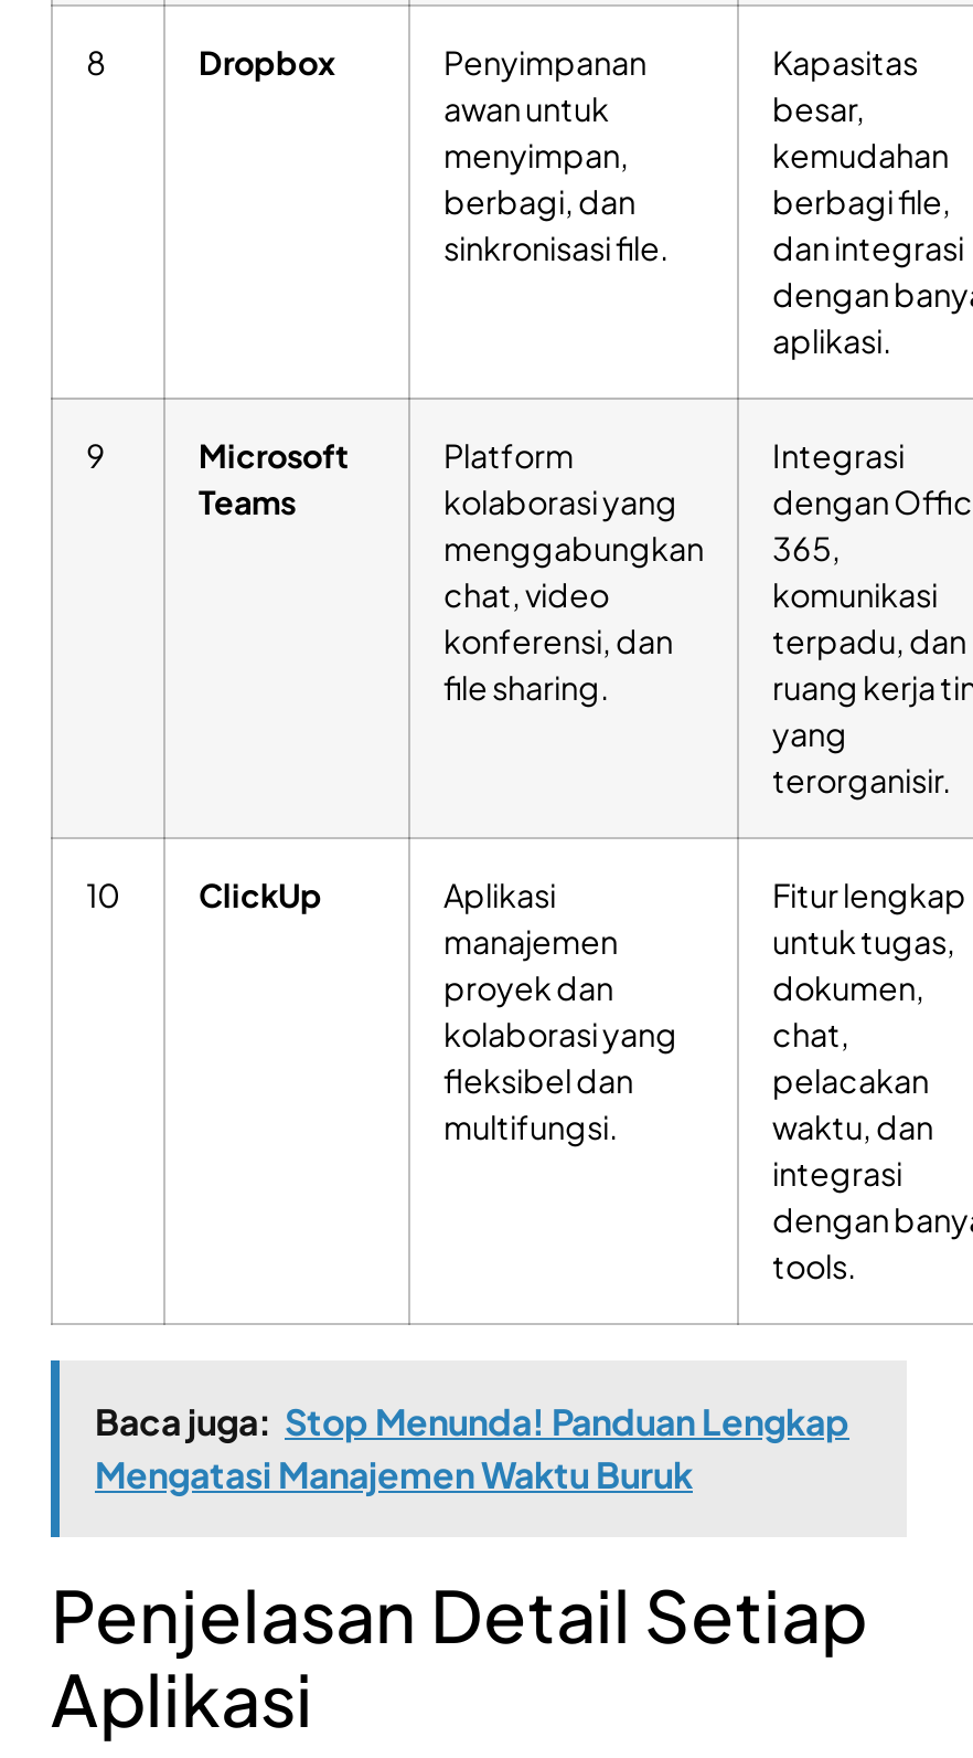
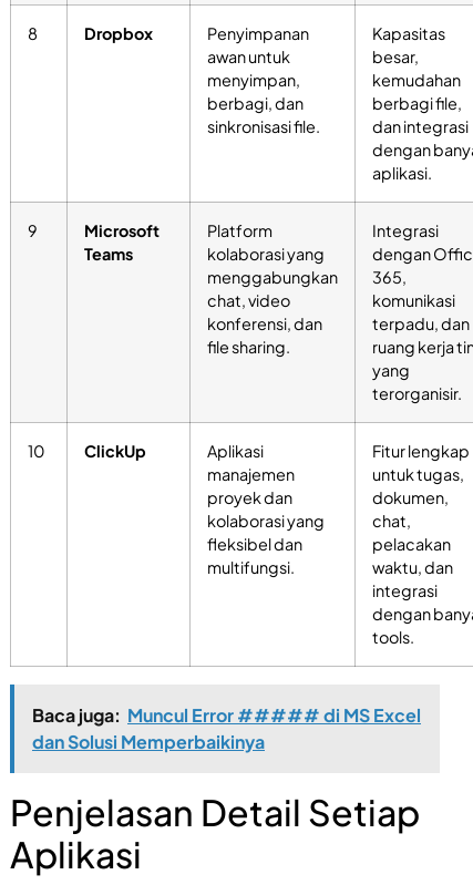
[95,1399,849,1498] Baca juga: Stop Menunda! Panduan Lengkap | Mengatasi Manajemen Waktu Buruk -> [32,704,421,754] Baca juga: Muncul Error ##### di MS Excel | dan Solusi Memperbaikinya

